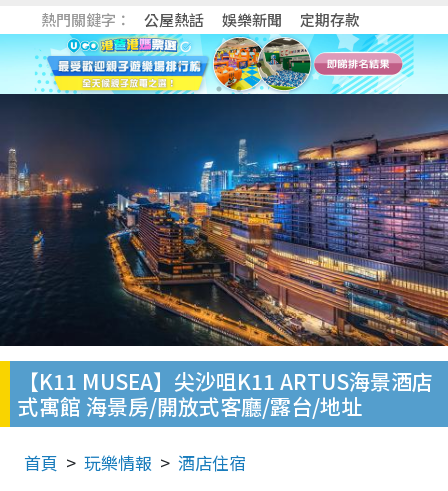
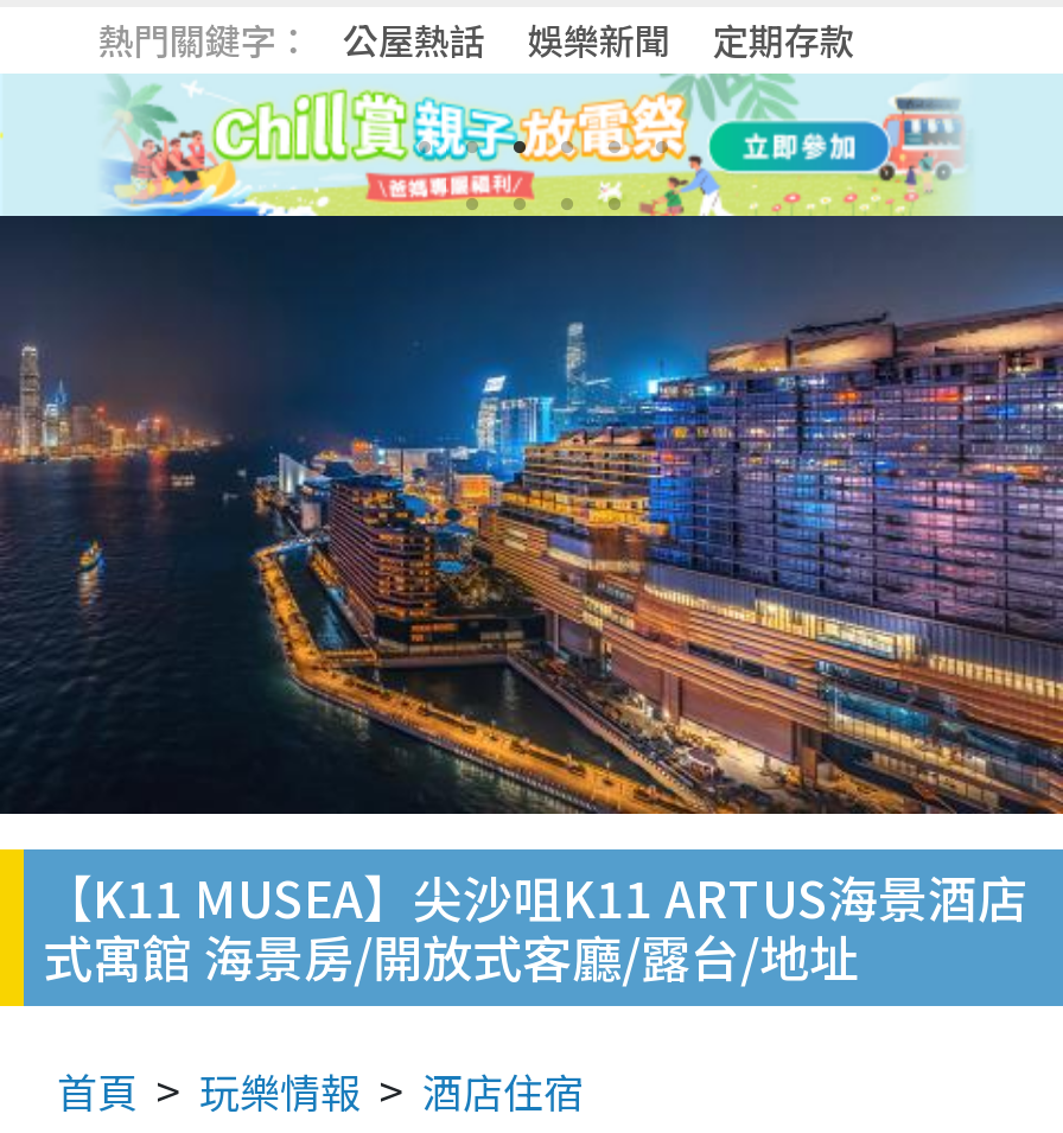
[3,34,445,95] [image] -> [7,74,1056,218] [image]

